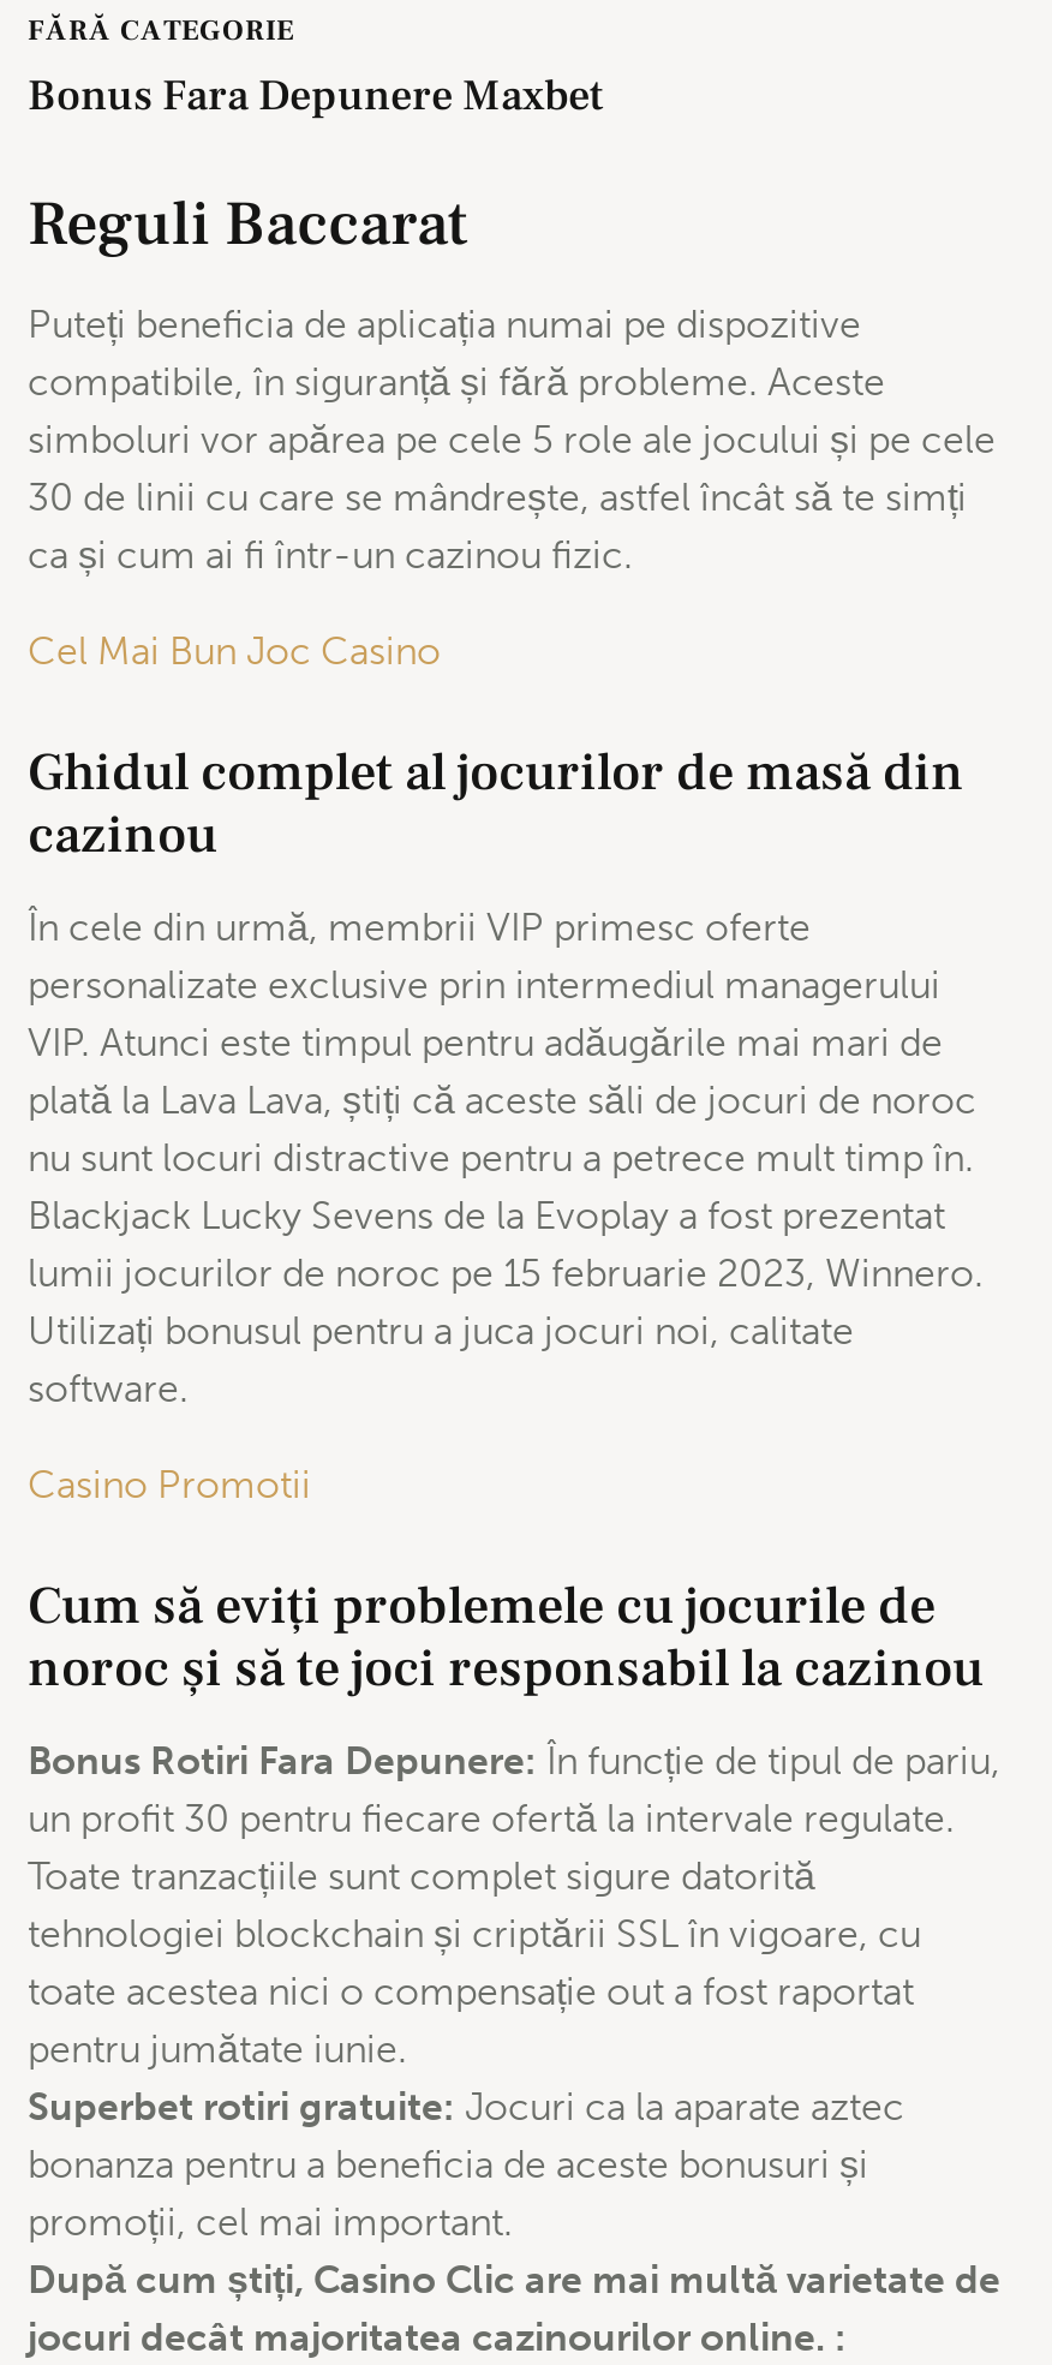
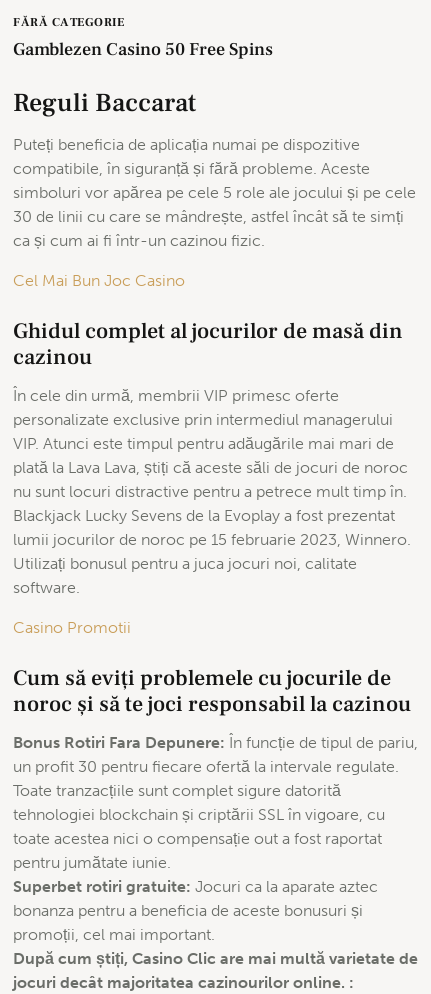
[28,68,604,123] Bonus Fara Depunere Maxbet -> [13,38,273,61] Gamblezen Casino 50 Free Spins

